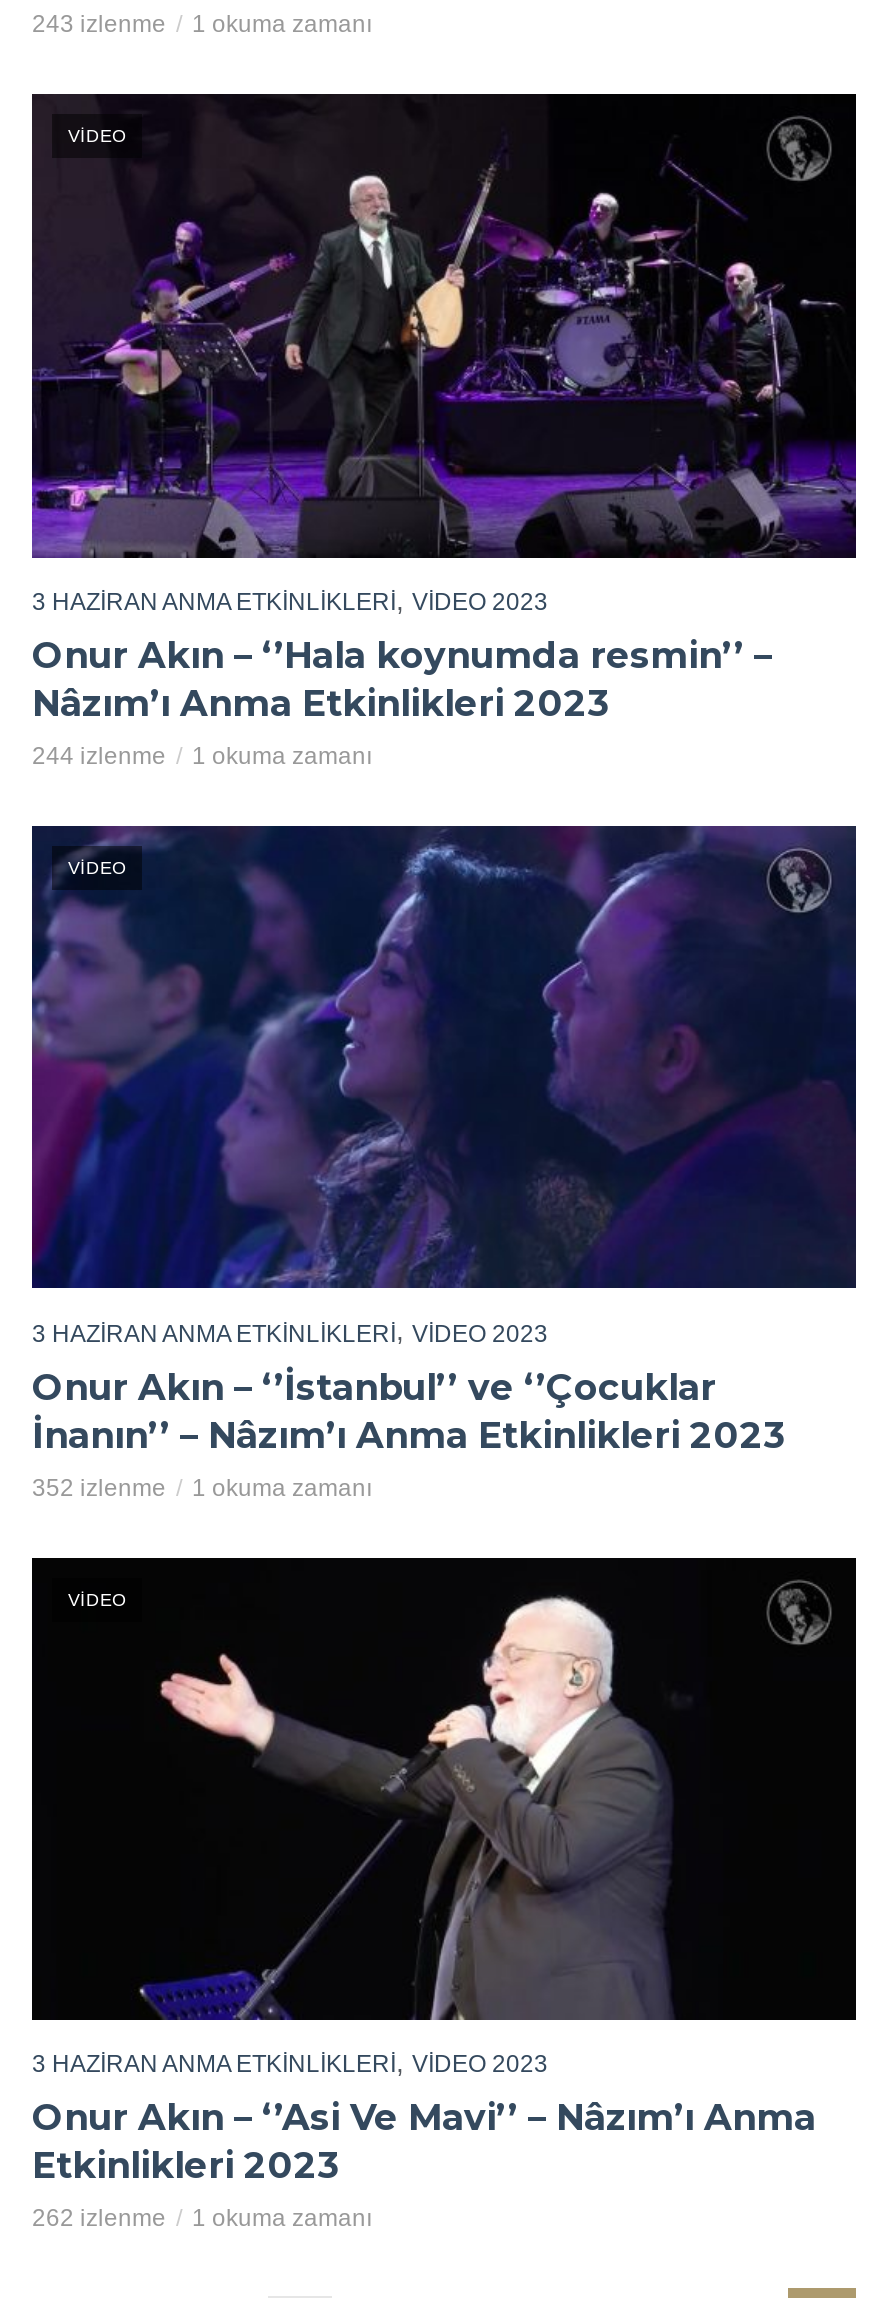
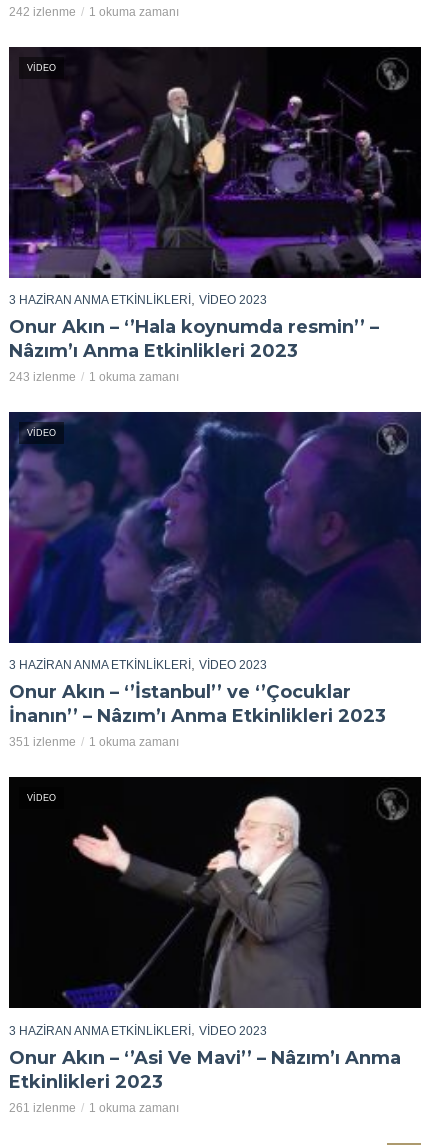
[32,10,372,38] 243 izlenme 1 okuma zamanı -> [9,5,179,19] 242 izlenme 1 okuma zamanı
[32,742,372,770] 244 izlenme 1 okuma zamanı -> [9,370,179,384] 243 izlenme 1 okuma zamanı
[32,1473,372,1501] 352 izlenme 1 okuma zamanı -> [9,735,179,749] 351 izlenme 1 okuma zamanı
[32,2205,372,2233] 262 izlenme 1 okuma zamanı -> [9,1101,179,1115] 261 izlenme 1 okuma zamanı

